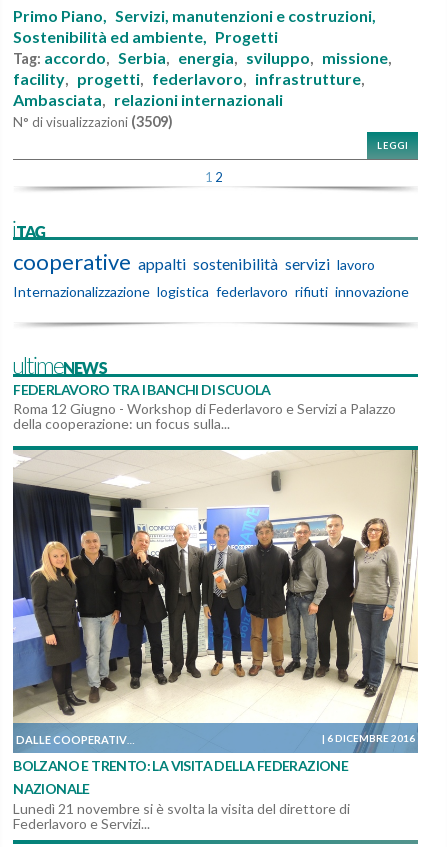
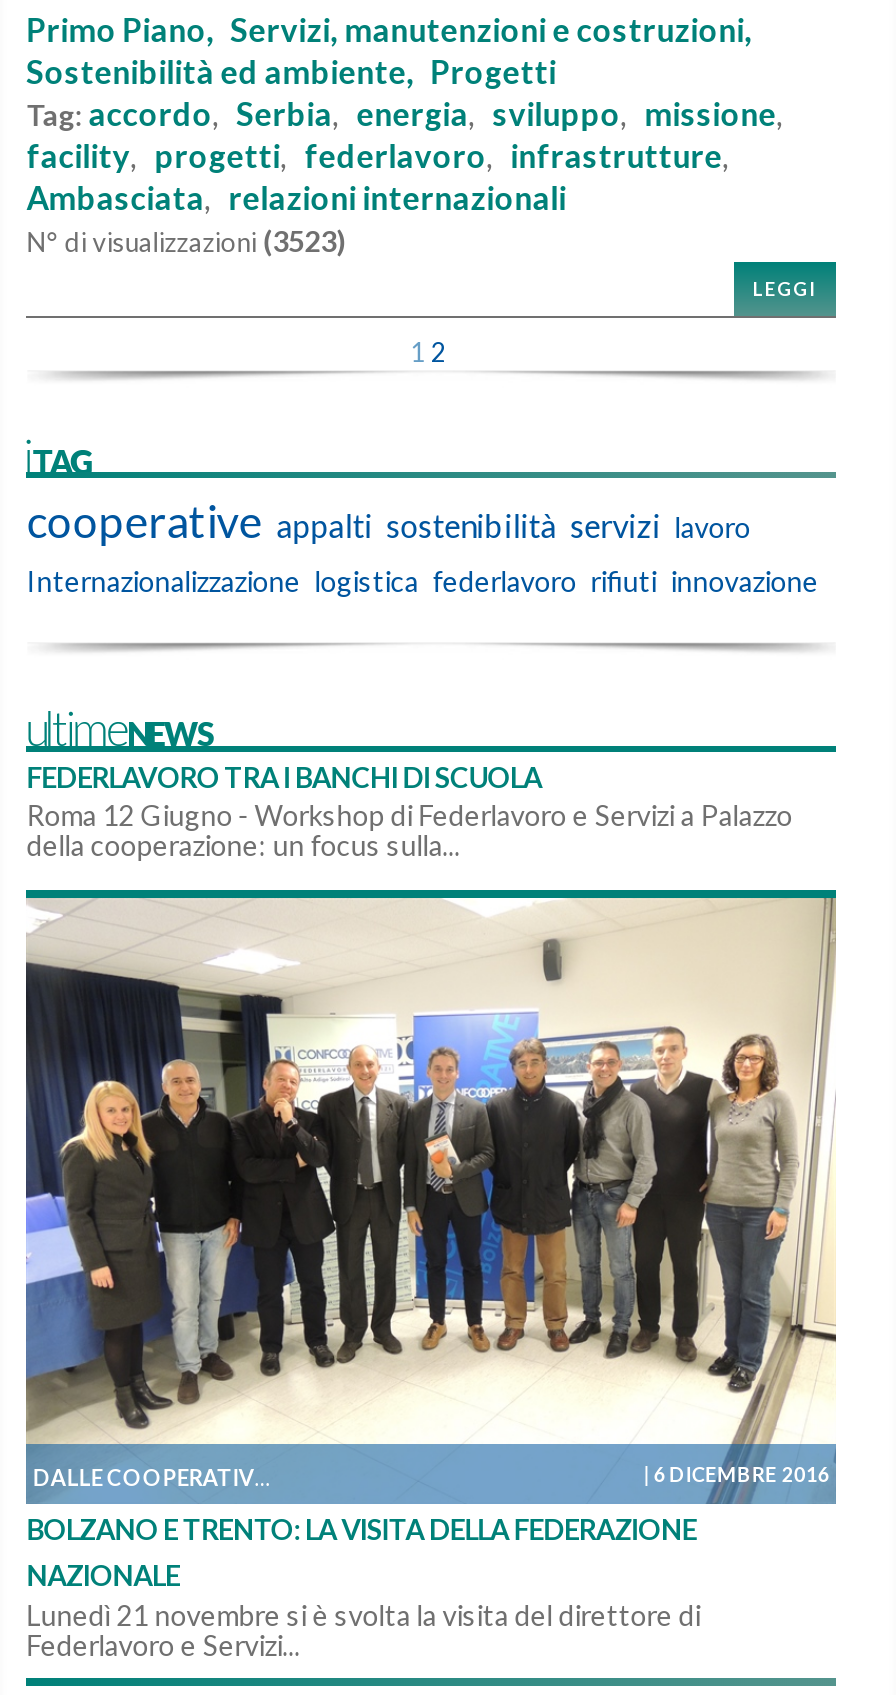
[13,113,173,130] N° di visualizzazioni (3509) -> [26,224,346,258] N° di visualizzazioni (3523)

